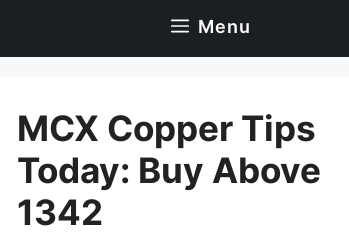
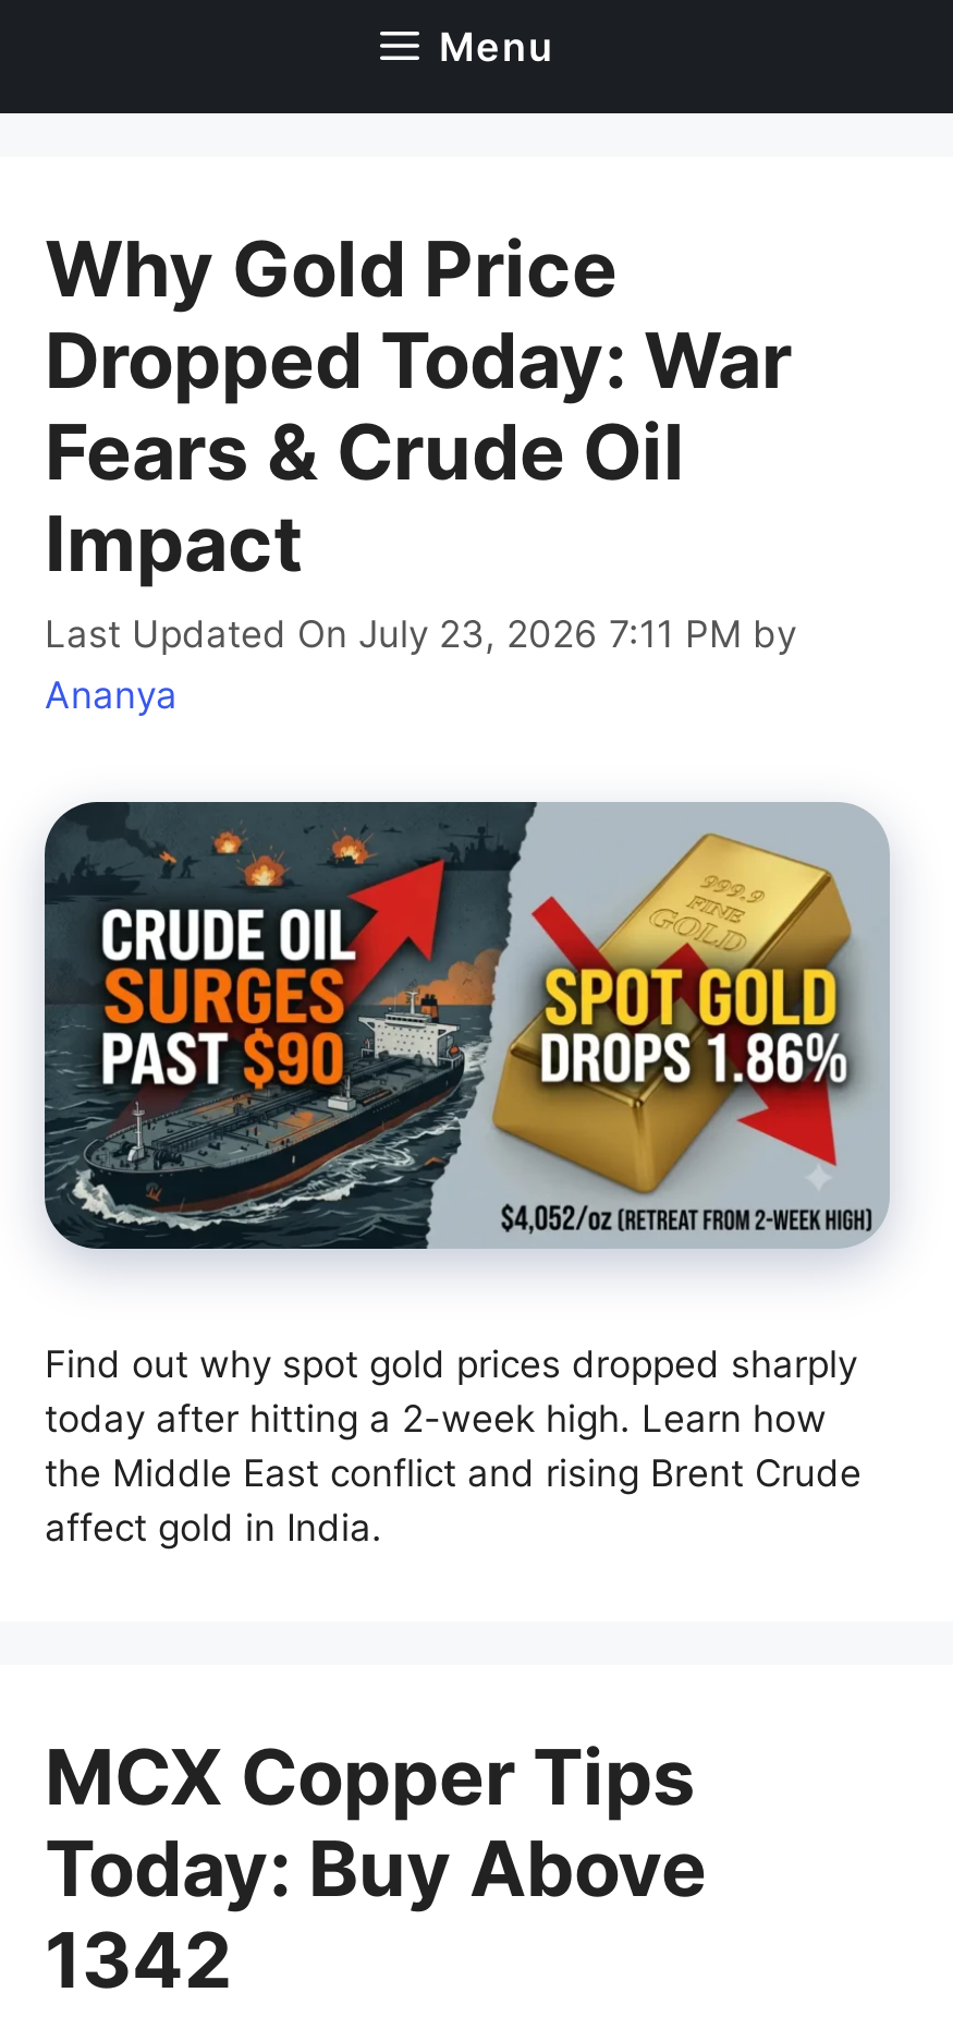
none -> [40,798,894,1549] [image] | Find out why spot gold prices dropped sharply | today after hitting a 2-week high. Learn how | the Middle East conflict and rising Brent Crude | affect gold in India.
none -> [45,223,796,716] Why Gold Price | Dropped Today: War | Fears & Crude Oil | Impact | Last Updated On July 23, 2026 7:11 PM by | Ananya

